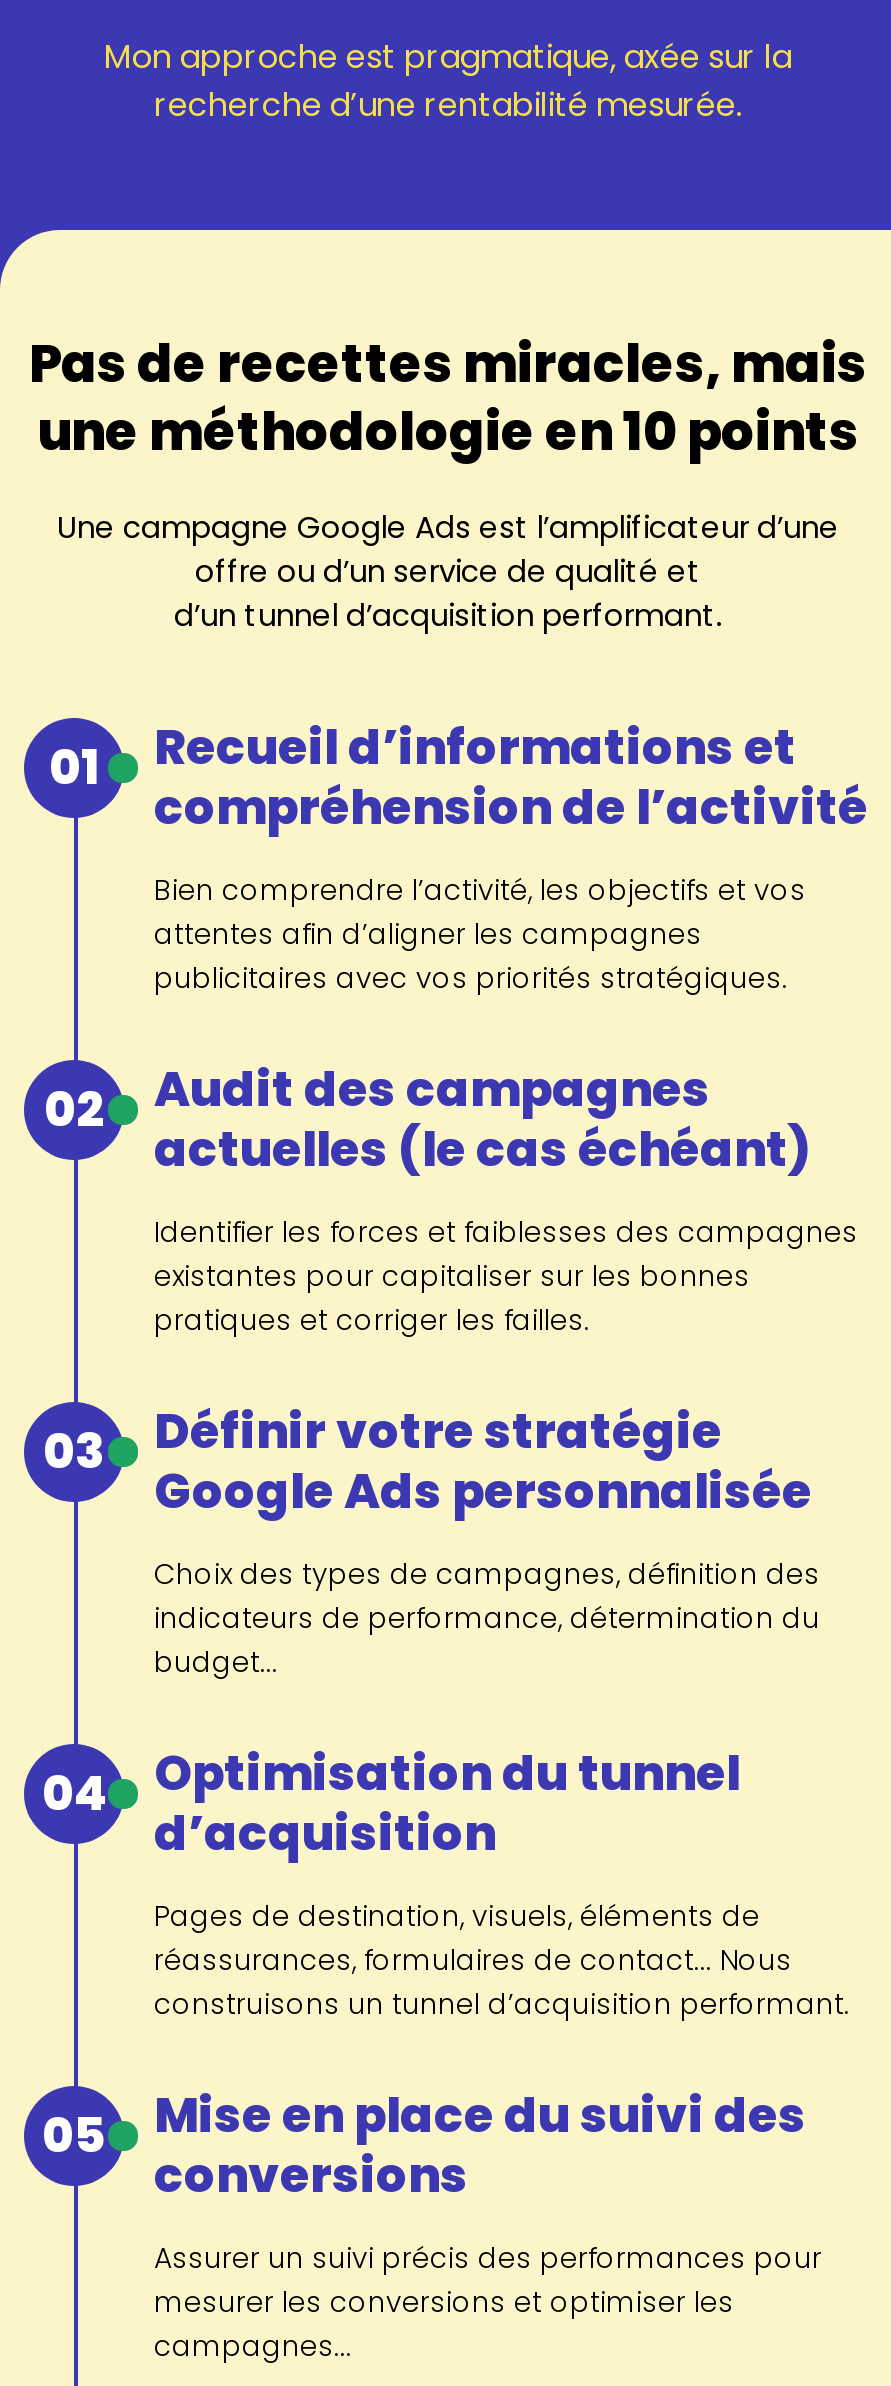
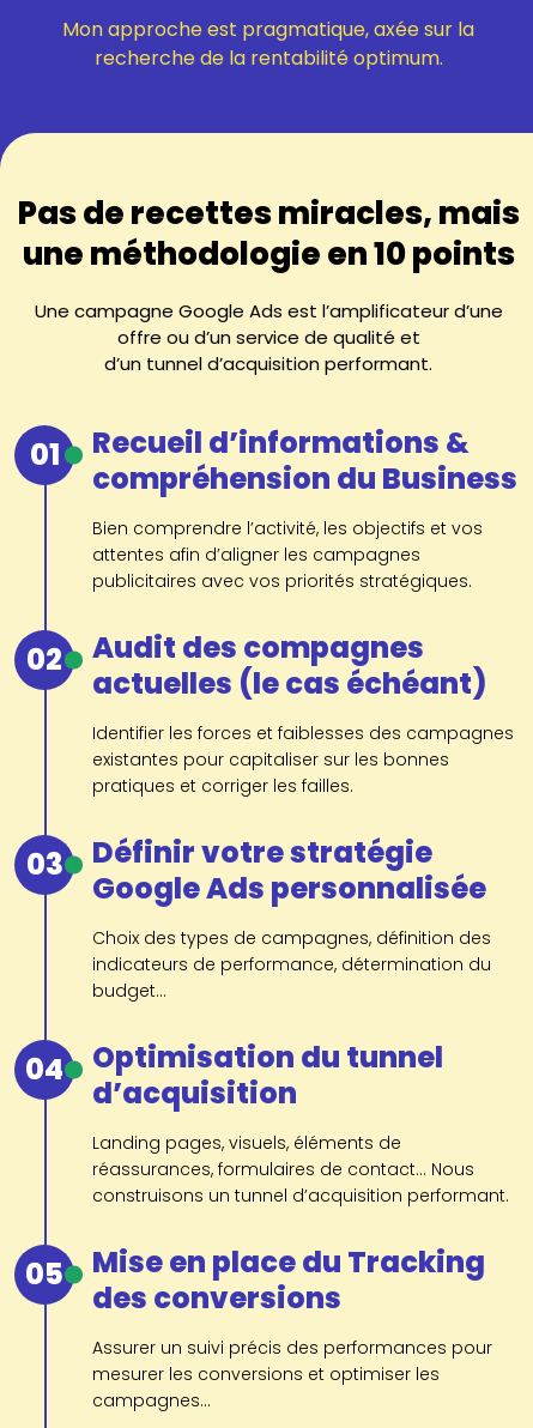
[154,81,742,127] recherche d’une rentabilité mesurée. -> [94,44,443,72] recherche de la rentabilité optimum.
[154,713,796,779] Recueil d’informations et -> [92,423,470,462] Recueil d’informations &
[154,773,868,839] compréhension de l’activité -> [92,458,517,498] compréhension du Business
[154,1055,710,1121] Audit des campagnes -> [92,627,424,667] Audit des compagnes
[154,1895,760,1935] Pages de destination, visuels, éléments de -> [92,1131,401,1154] Landing pages, visuels, éléments de
[154,2081,806,2207] Mise en place du suivi des | conversions -> [92,1242,485,1317] Mise en place du Tracking | des conversions

